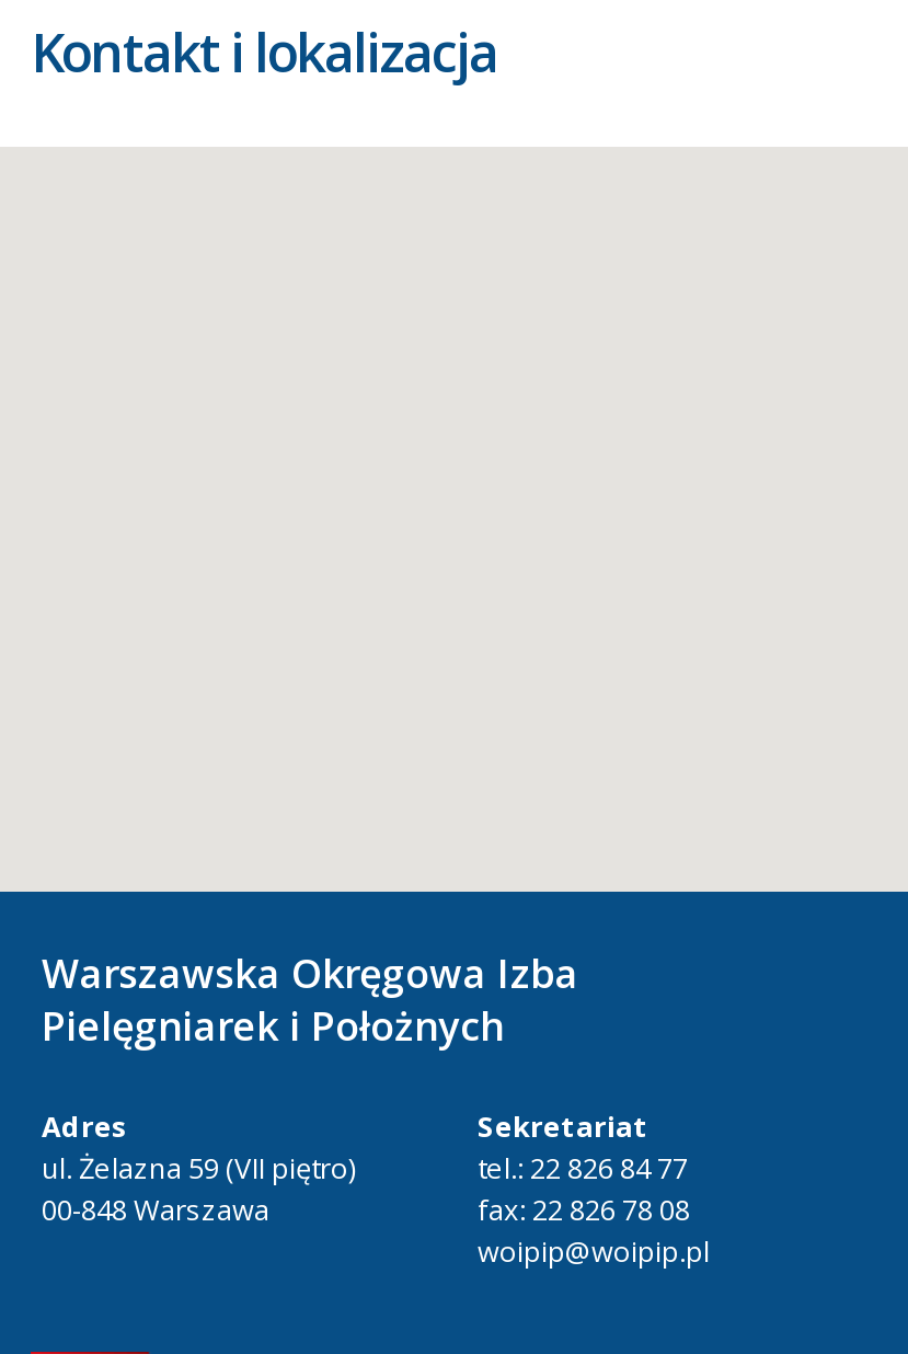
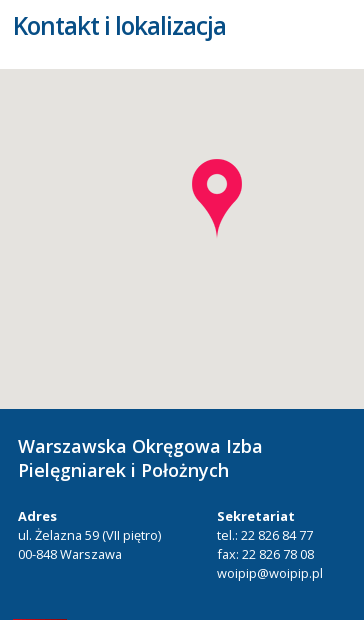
none -> [191,158,243,236] [image]

